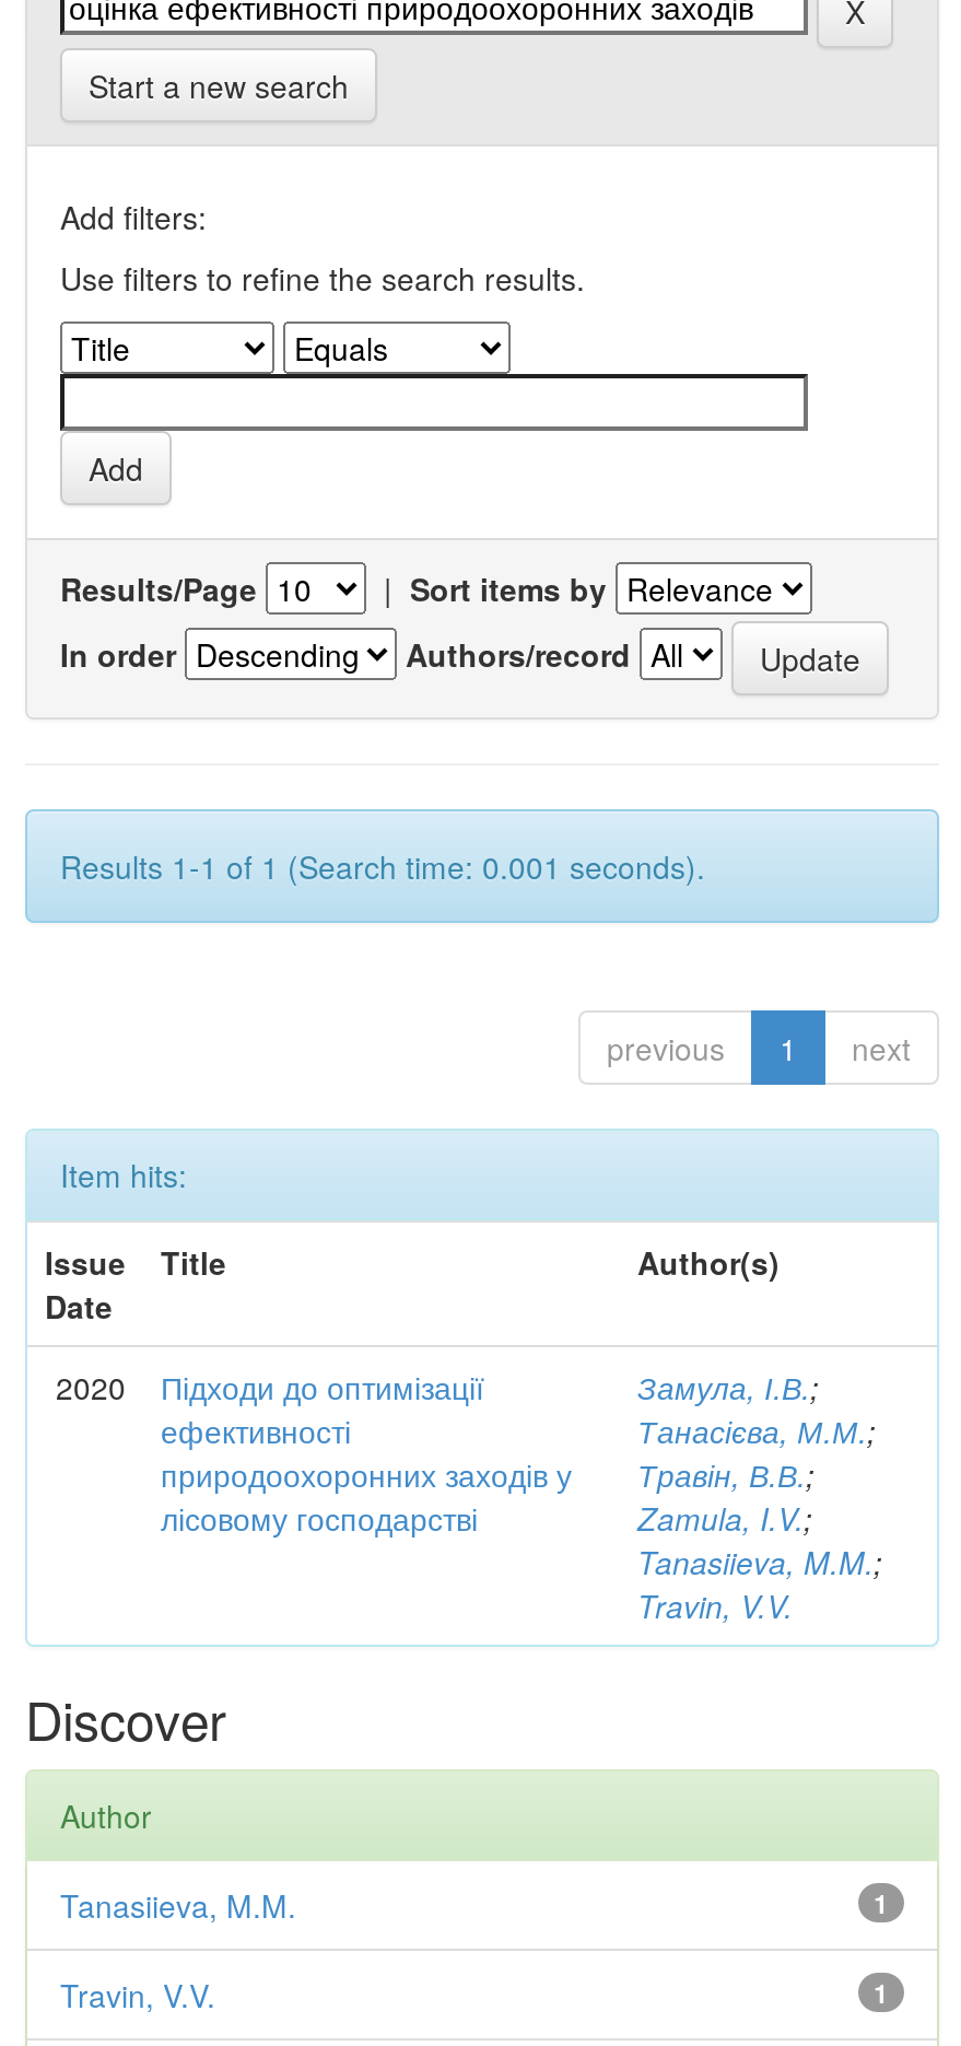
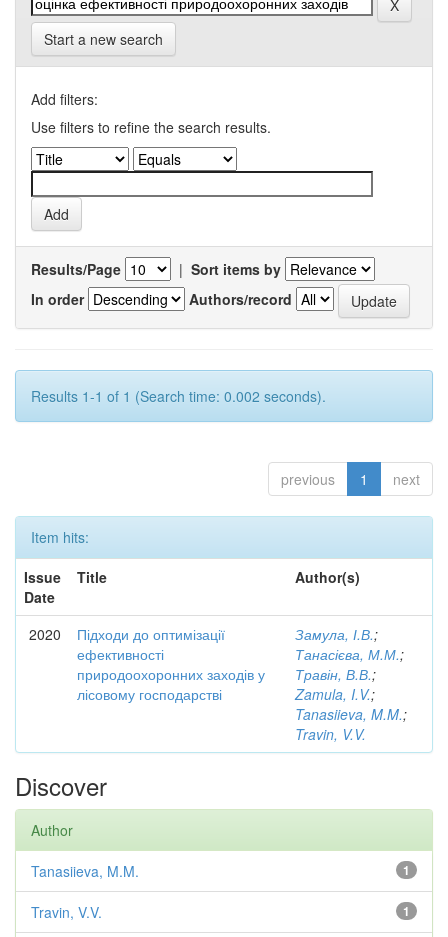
[60,844,705,888] Results 1-1 of 1 (Search time: 0.001 seconds). -> [31,386,326,406] Results 1-1 of 1 (Search time: 0.002 seconds).

